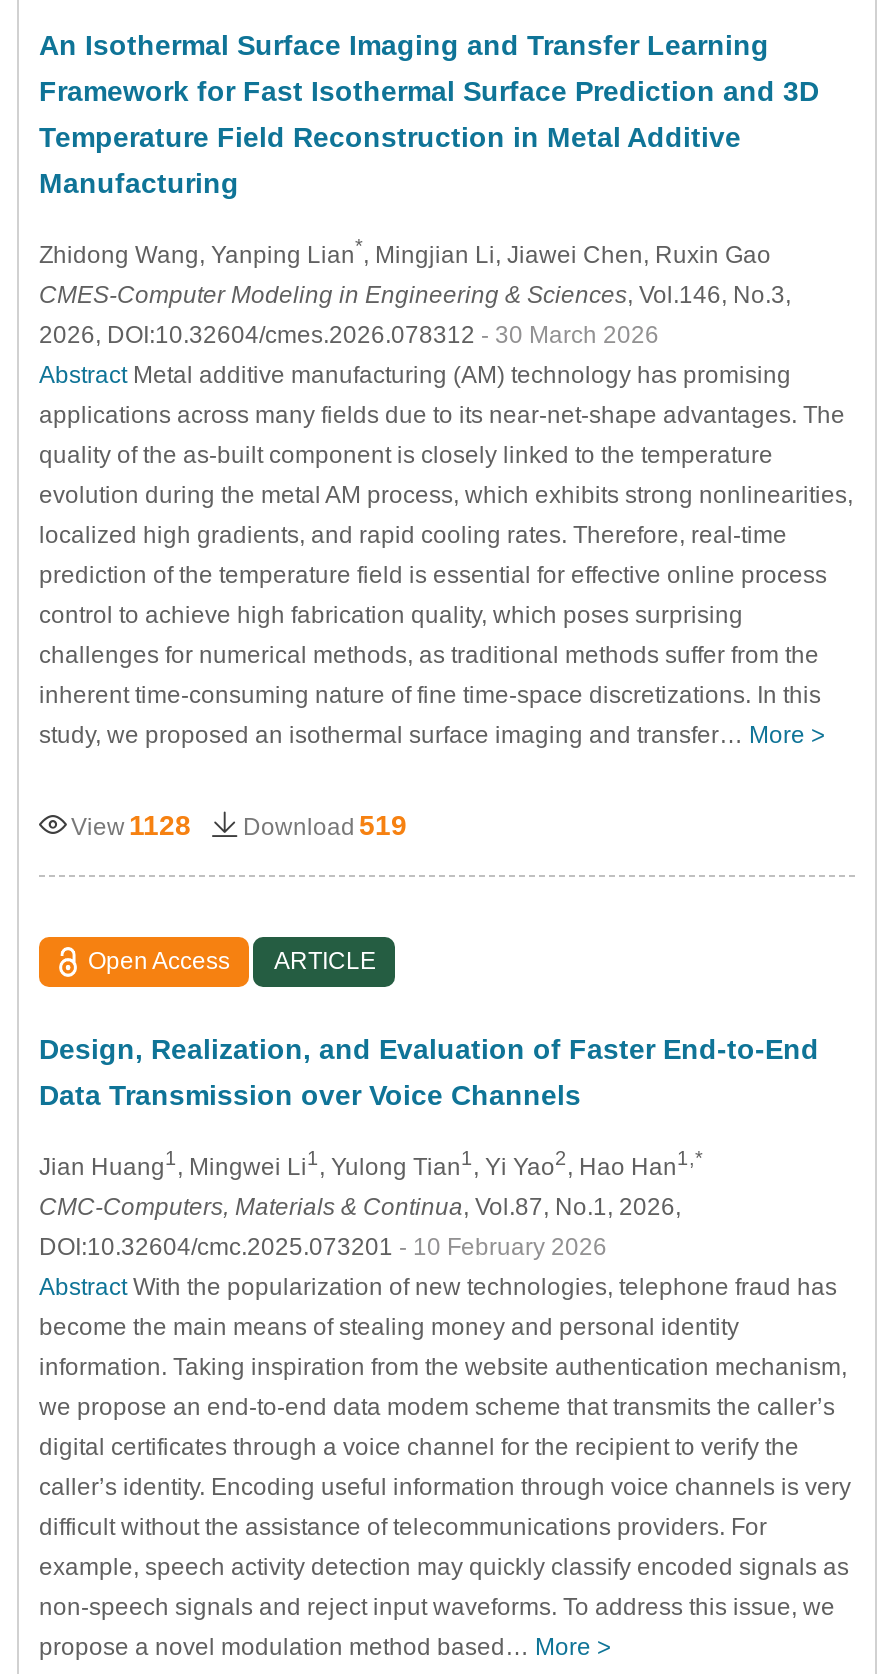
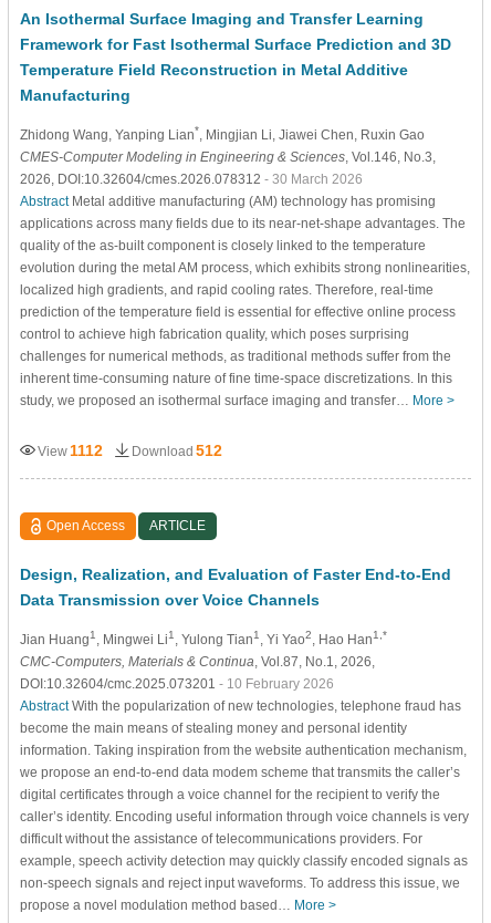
[71,808,191,840] View 1128 -> [38,441,103,459] View 1112
[243,808,407,840] Download 519 -> [132,441,222,459] Download 512

